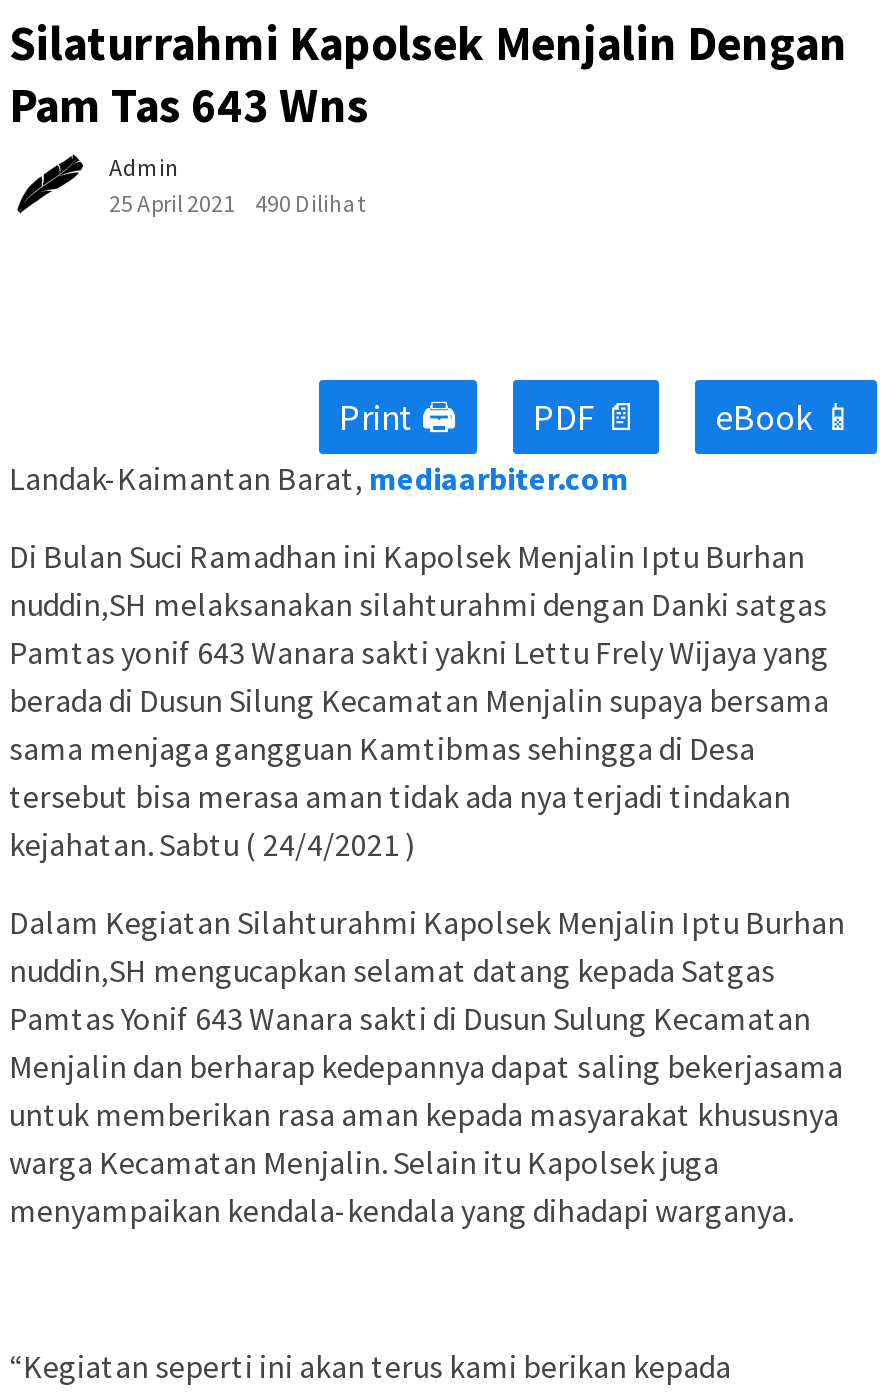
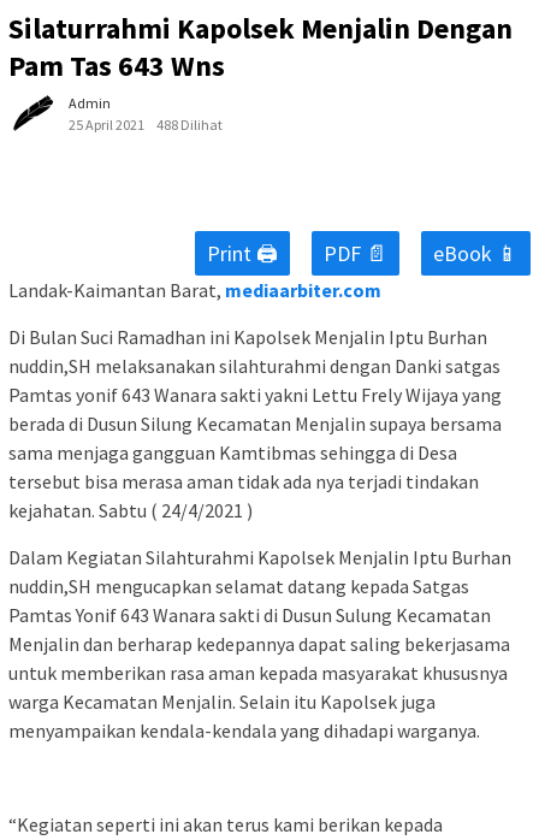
[109,189,365,219] 25 April 2021 490 Dilihat -> [69,116,223,134] 25 April 2021 488 Dilihat

